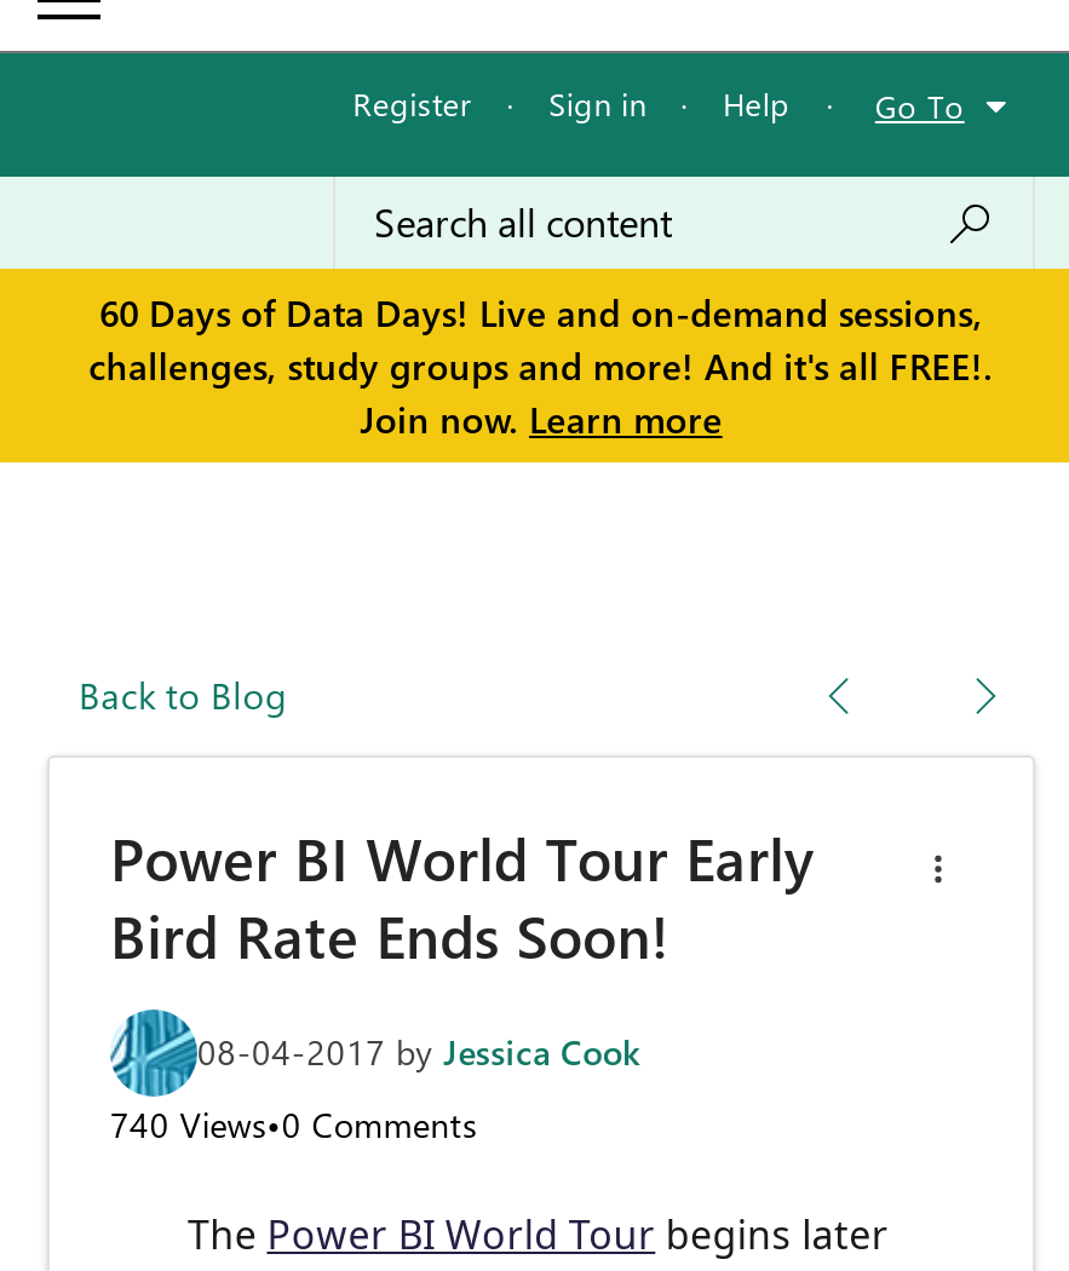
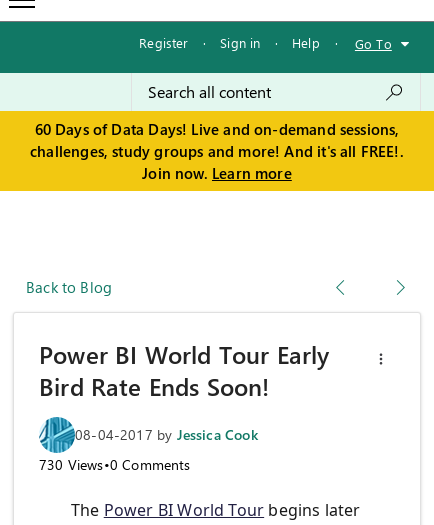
[110,1103,477,1148] 740 Views•0 Comments -> [39,455,191,474] 730 Views•0 Comments

